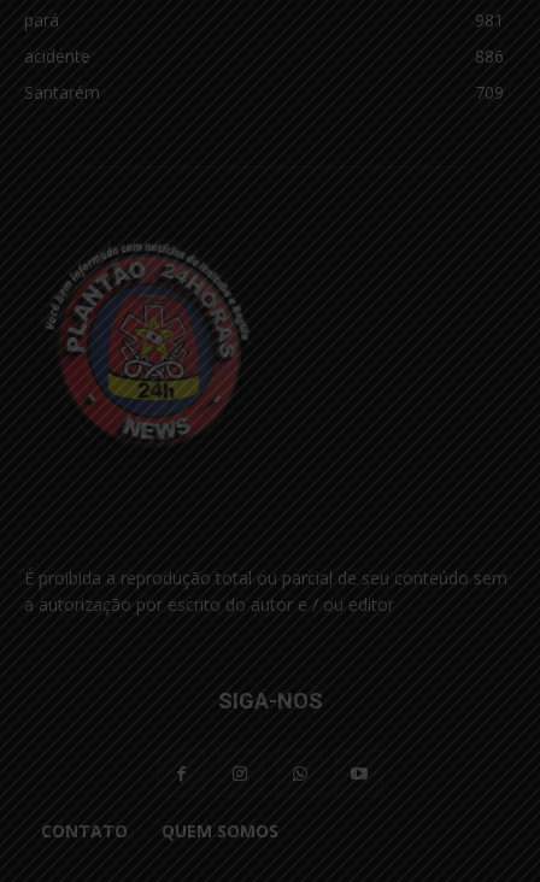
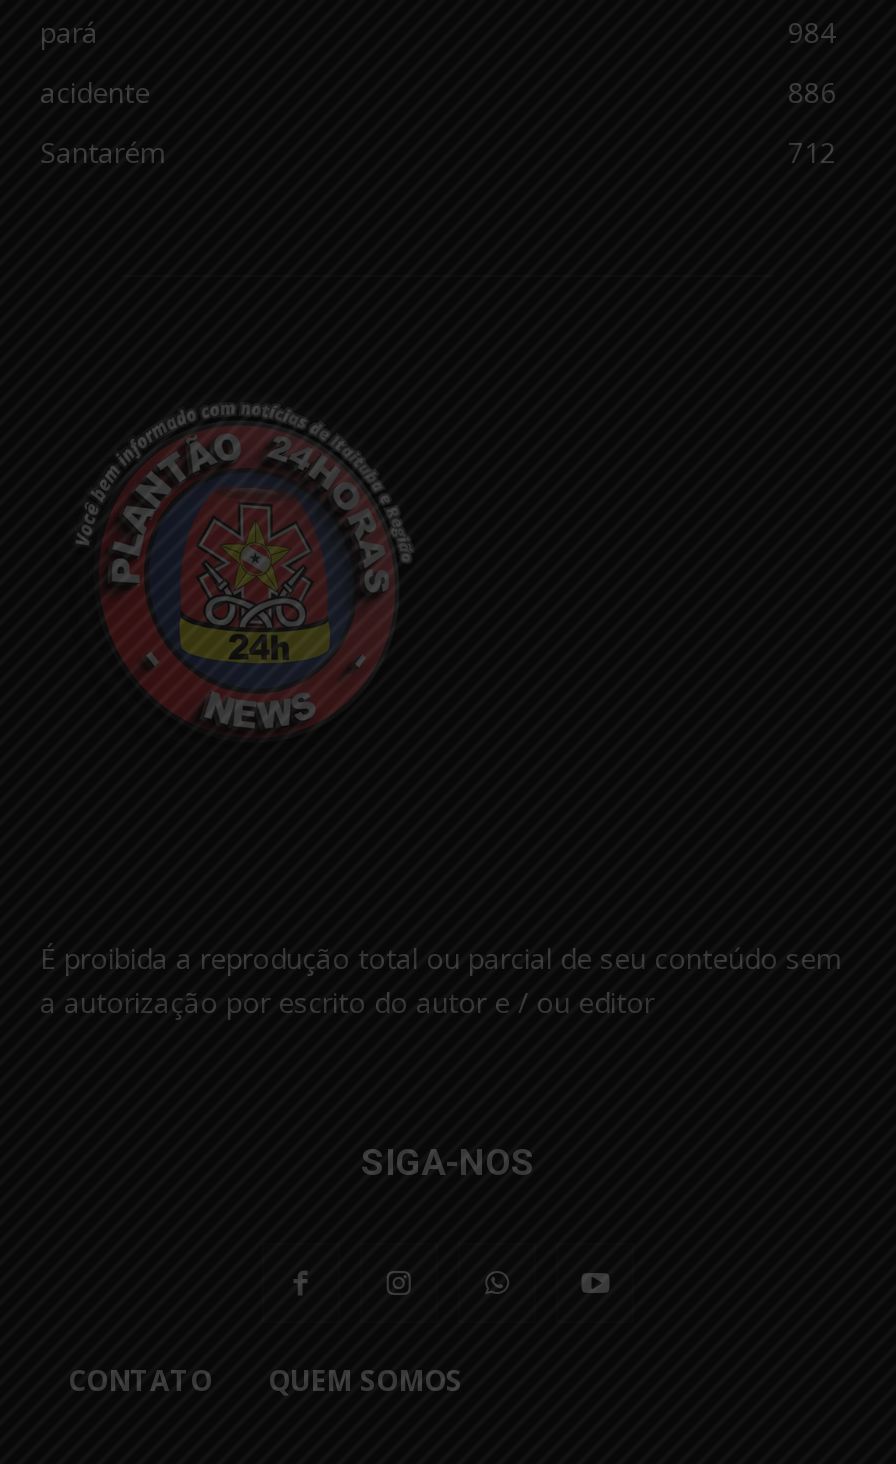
[475,9,504,31] 981 -> [788,14,836,52] 984
[475,81,504,104] 709 -> [788,134,836,172] 712

